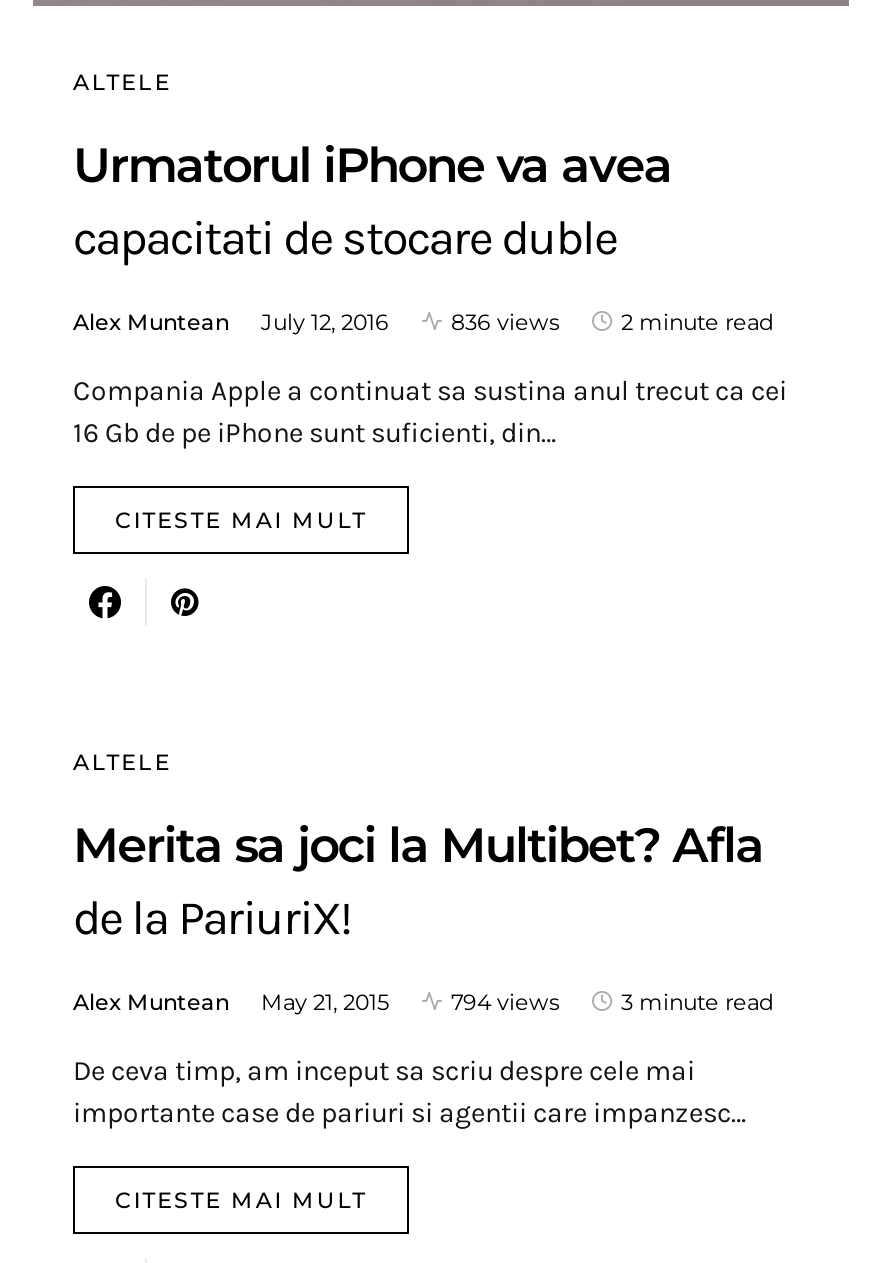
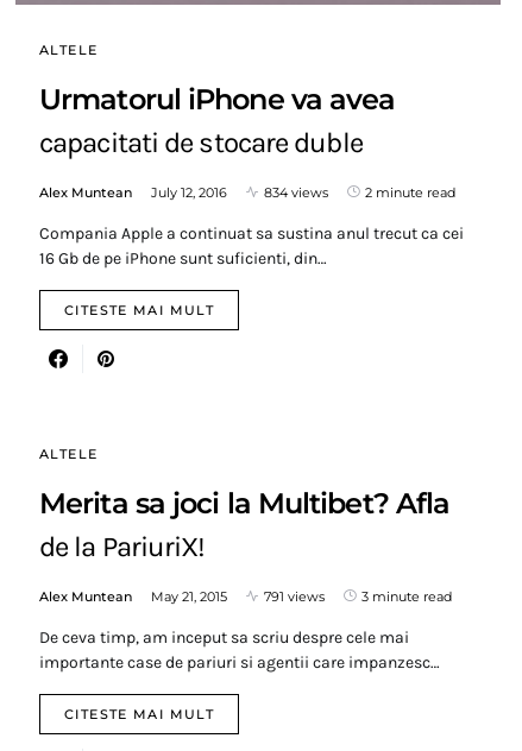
[451,307,559,335] 836 views -> [264,184,328,200] 834 views
[451,987,559,1015] 794 views -> [264,588,325,604] 791 views

